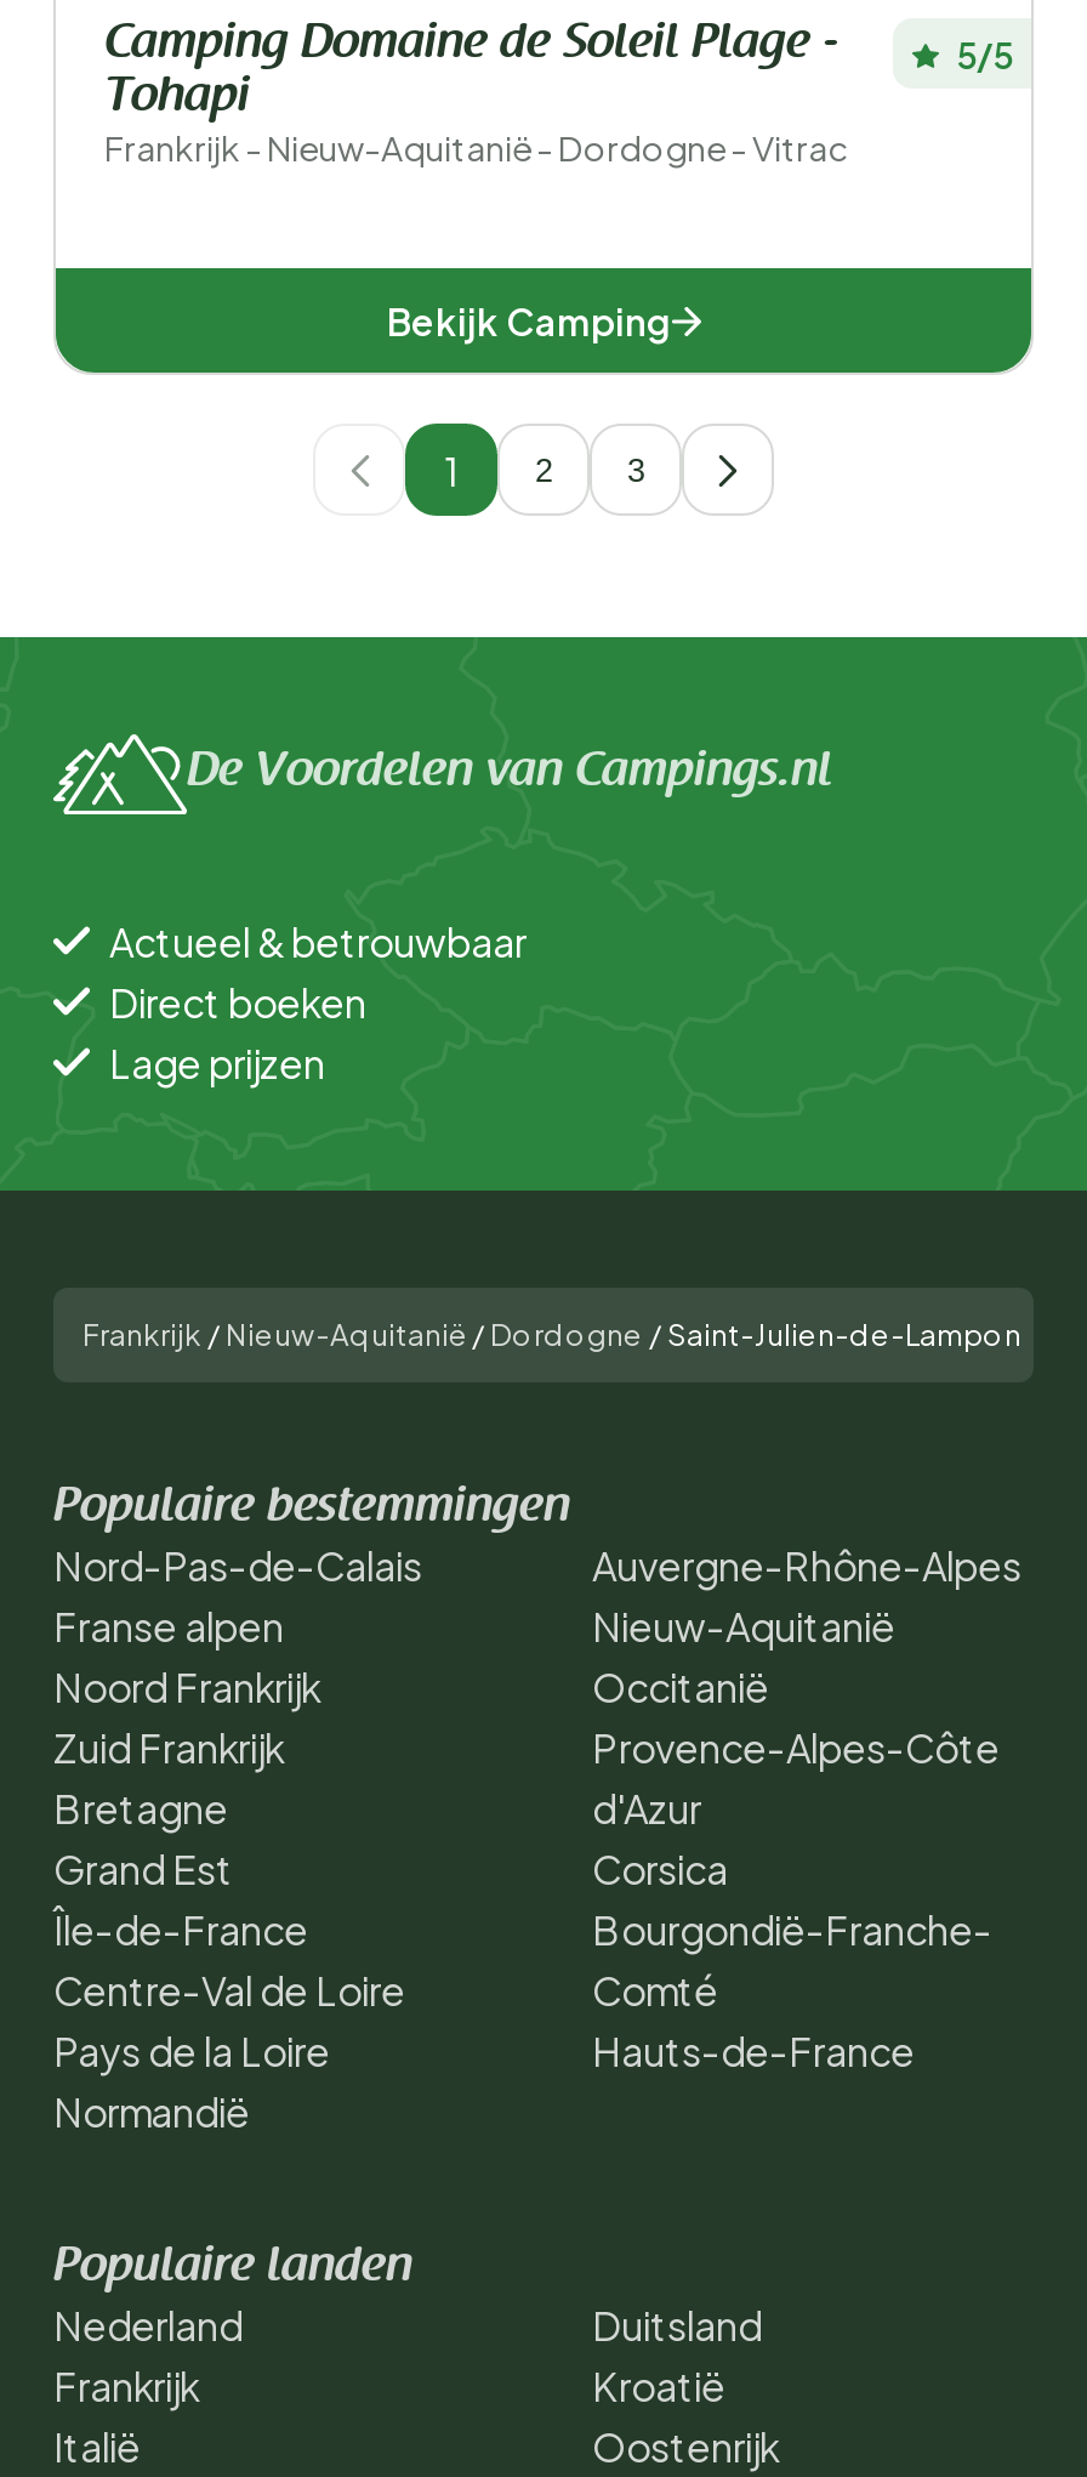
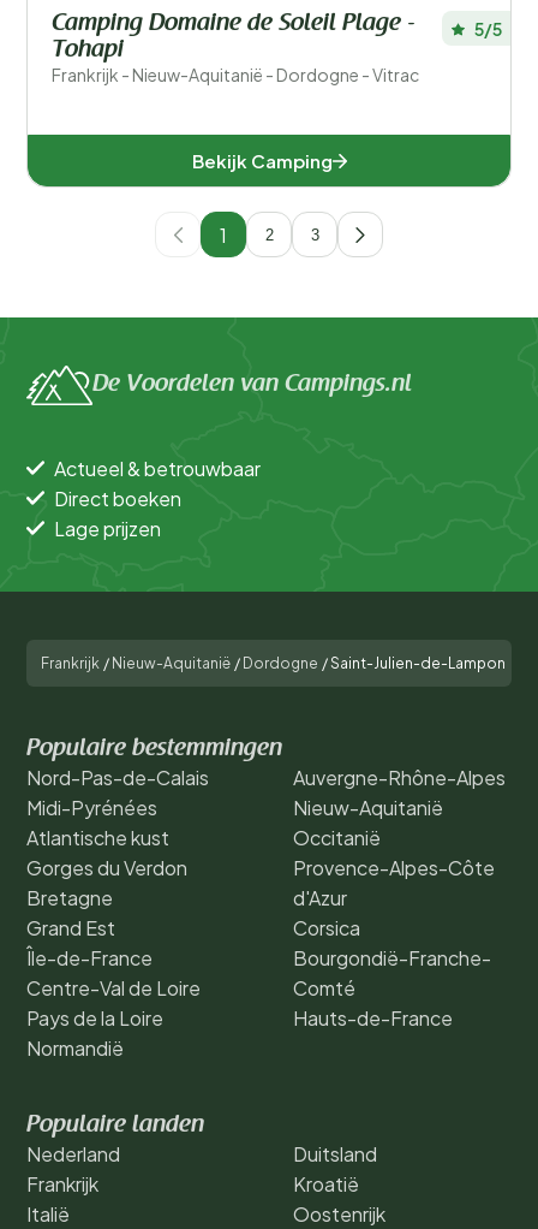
[53,1600,320,1772] Franse alpen | Noord Frankrijk | Zuid Frankrijk -> [26,794,187,880] Midi-Pyrénées | Atlantische kust | Gorges du Verdon

